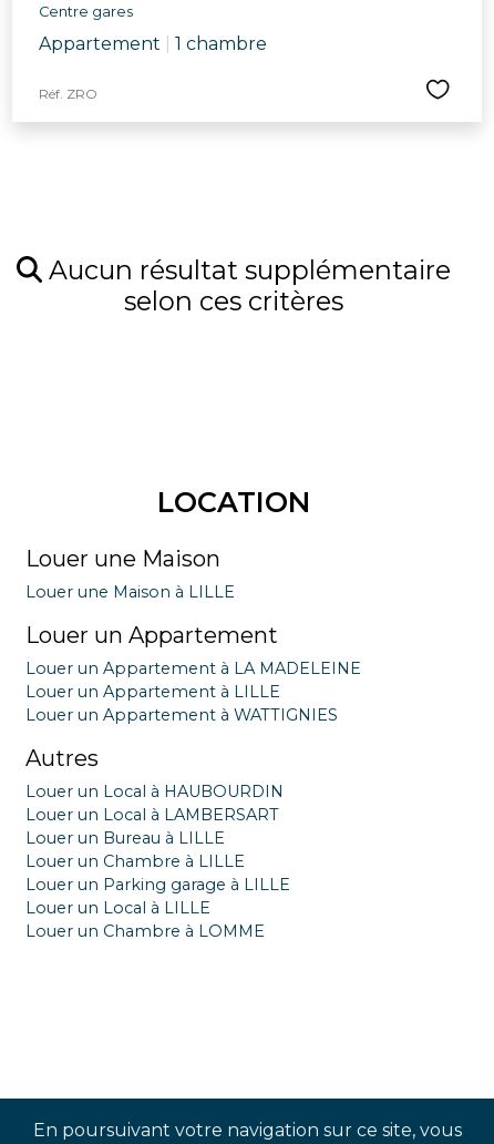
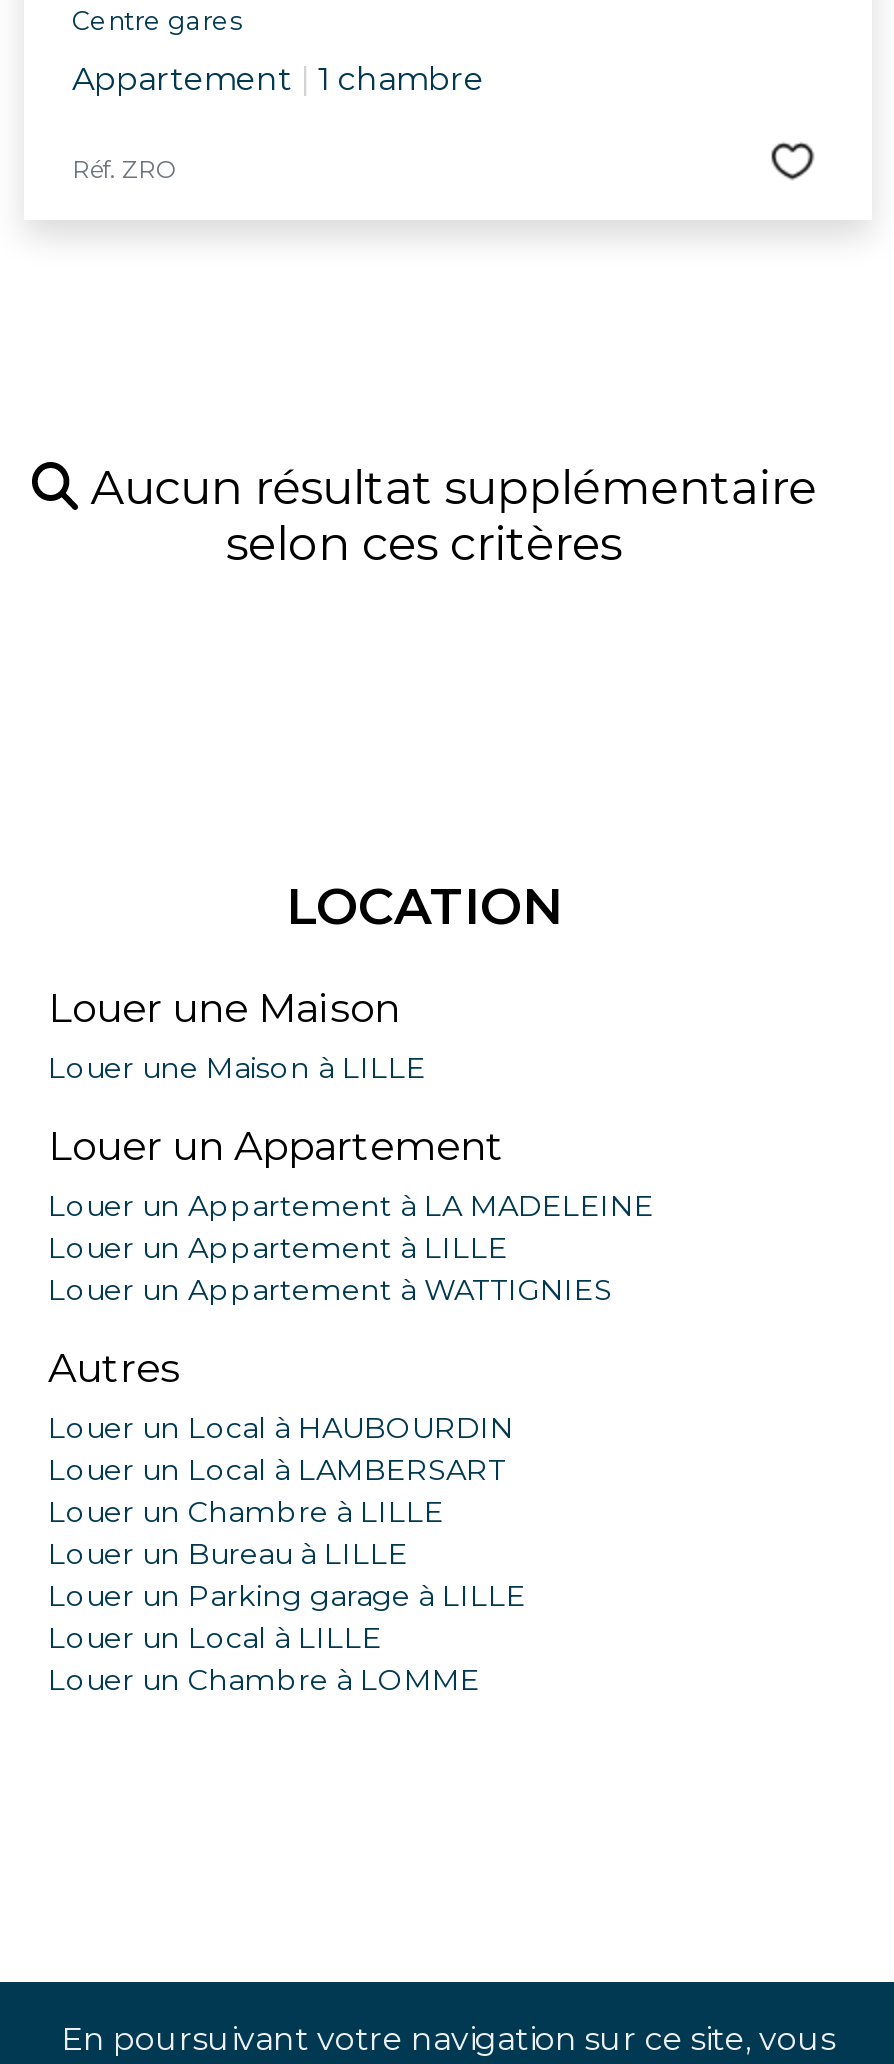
moved [25,828,225,848] -> [48,1536,408,1572]: Louer un Bureau à LILLE
moved [25,851,245,871] -> [48,1494,444,1530]: Louer un Chambre à LILLE

